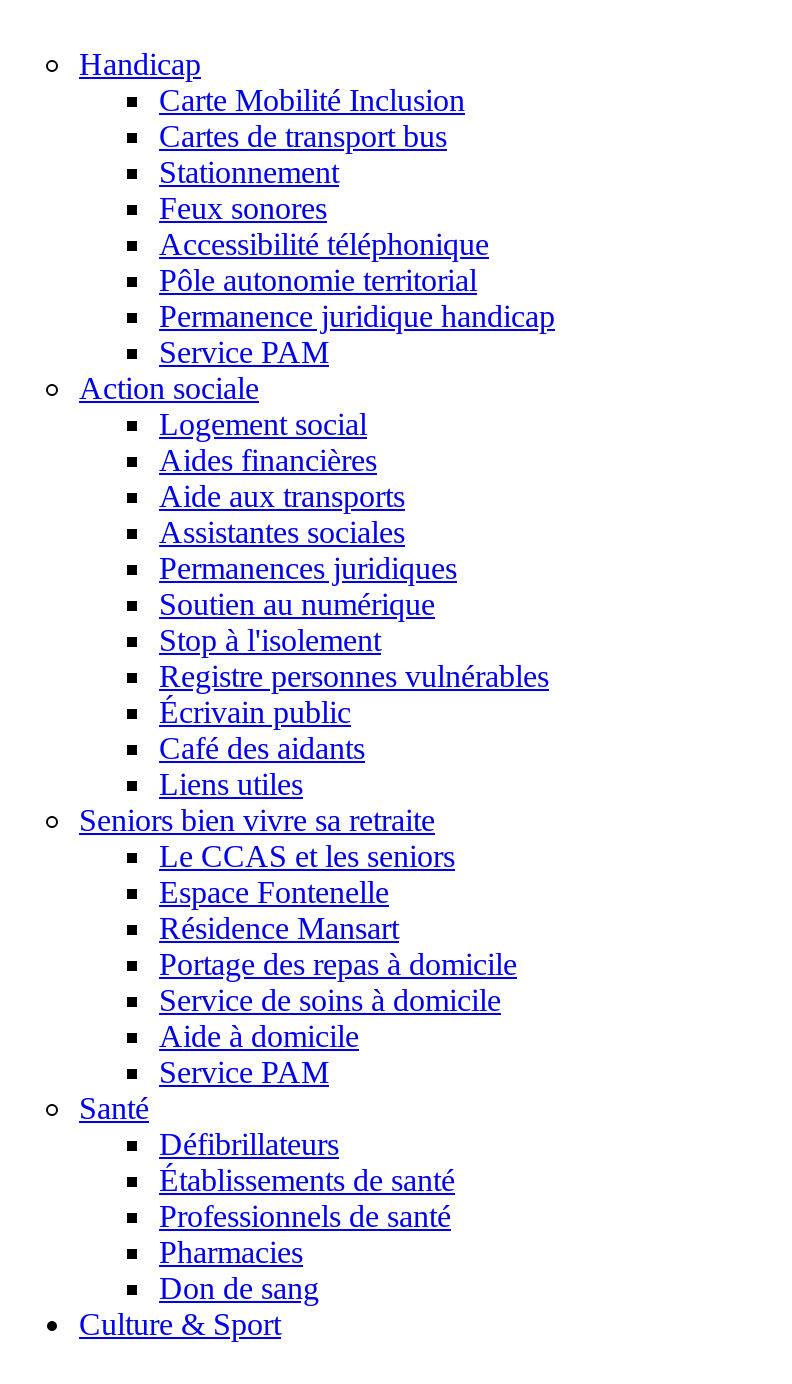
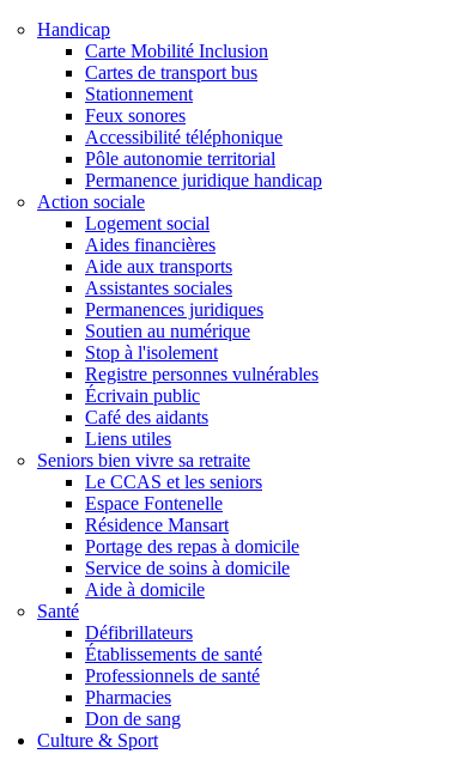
[159,335,329,369] Service PAM -> none
[159,1055,329,1089] Service PAM -> none

